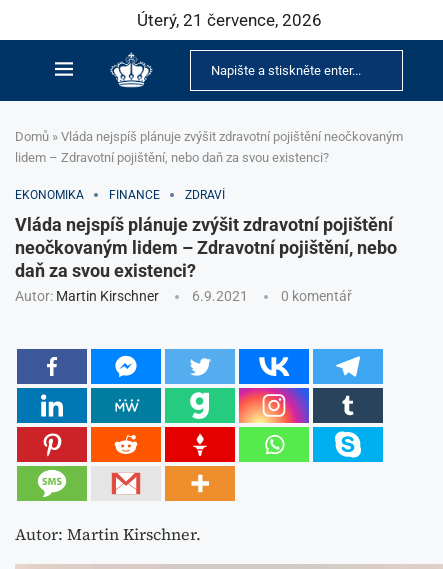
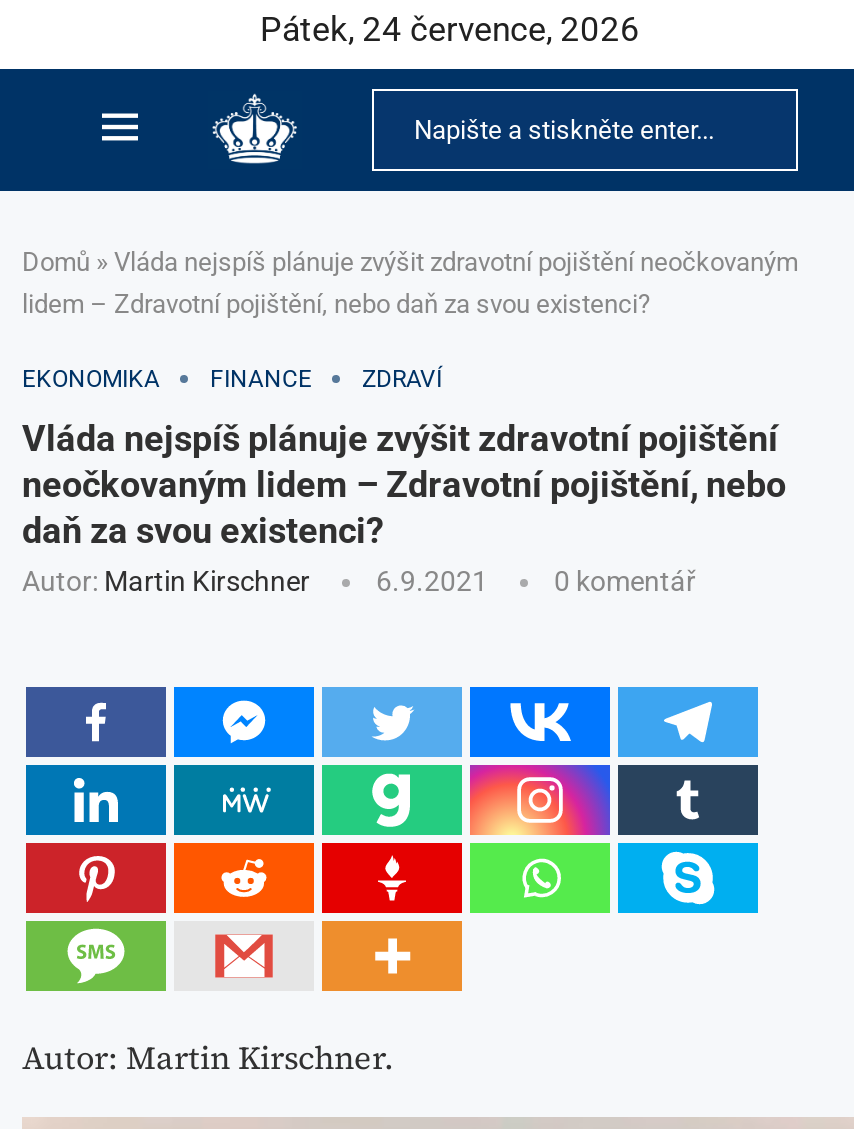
[136,10,321,30] Úterý, 21 července, 2026 -> [260,9,640,49] Pátek, 24 července, 2026

